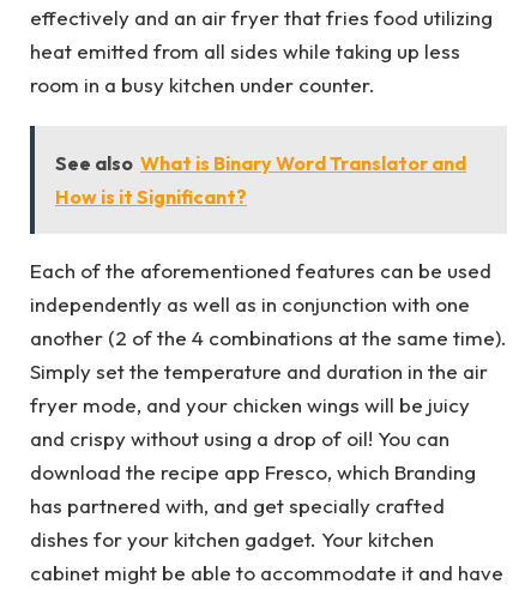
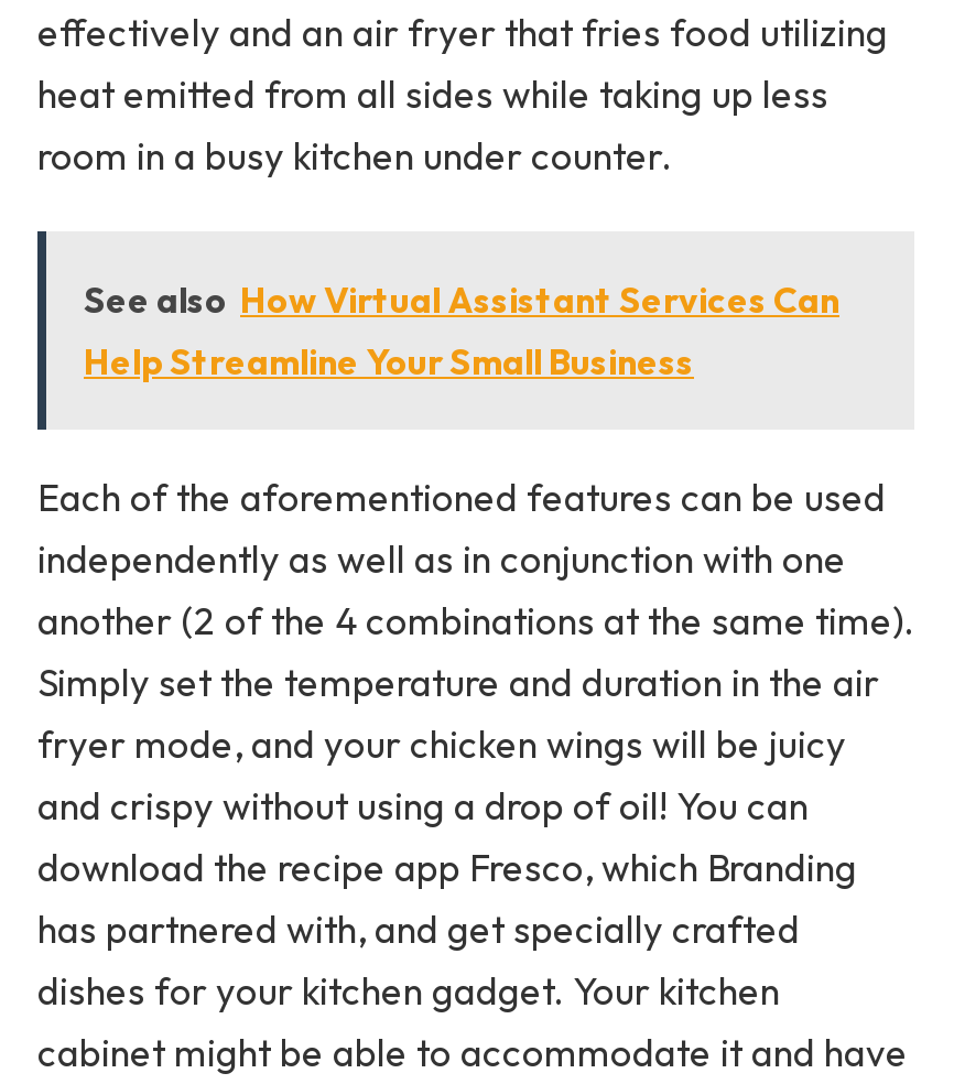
[55,151,466,209] See also What is Binary Word Translator and | How is it Significant? -> [84,278,839,384] See also How Virtual Assistant Services Can | Help Streamline Your Small Business

